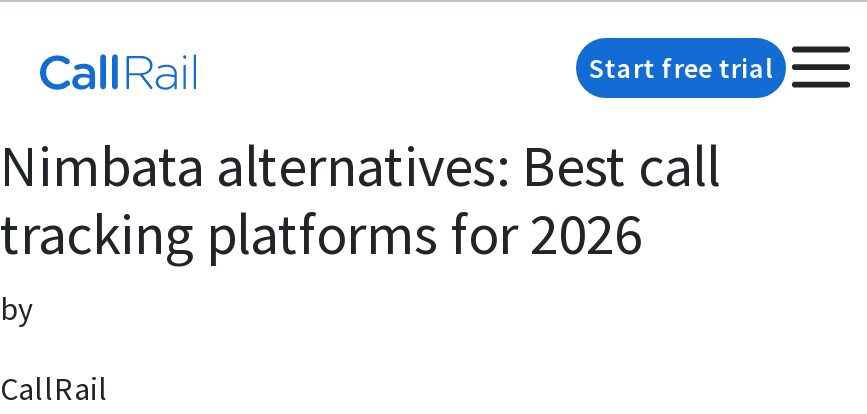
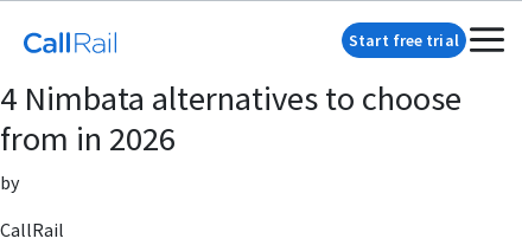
[0,130,720,270] Nimbata alternatives: Best call | tracking platforms for 2026 -> [0,77,461,160] 4 Nimbata alternatives to choose | from in 2026

